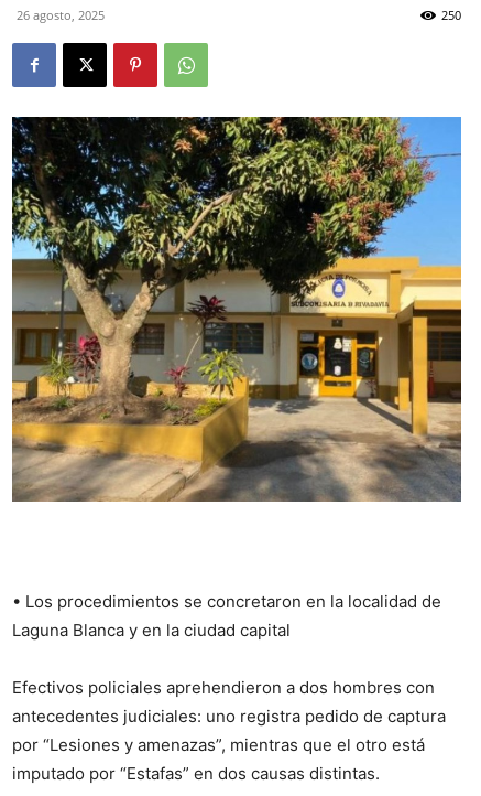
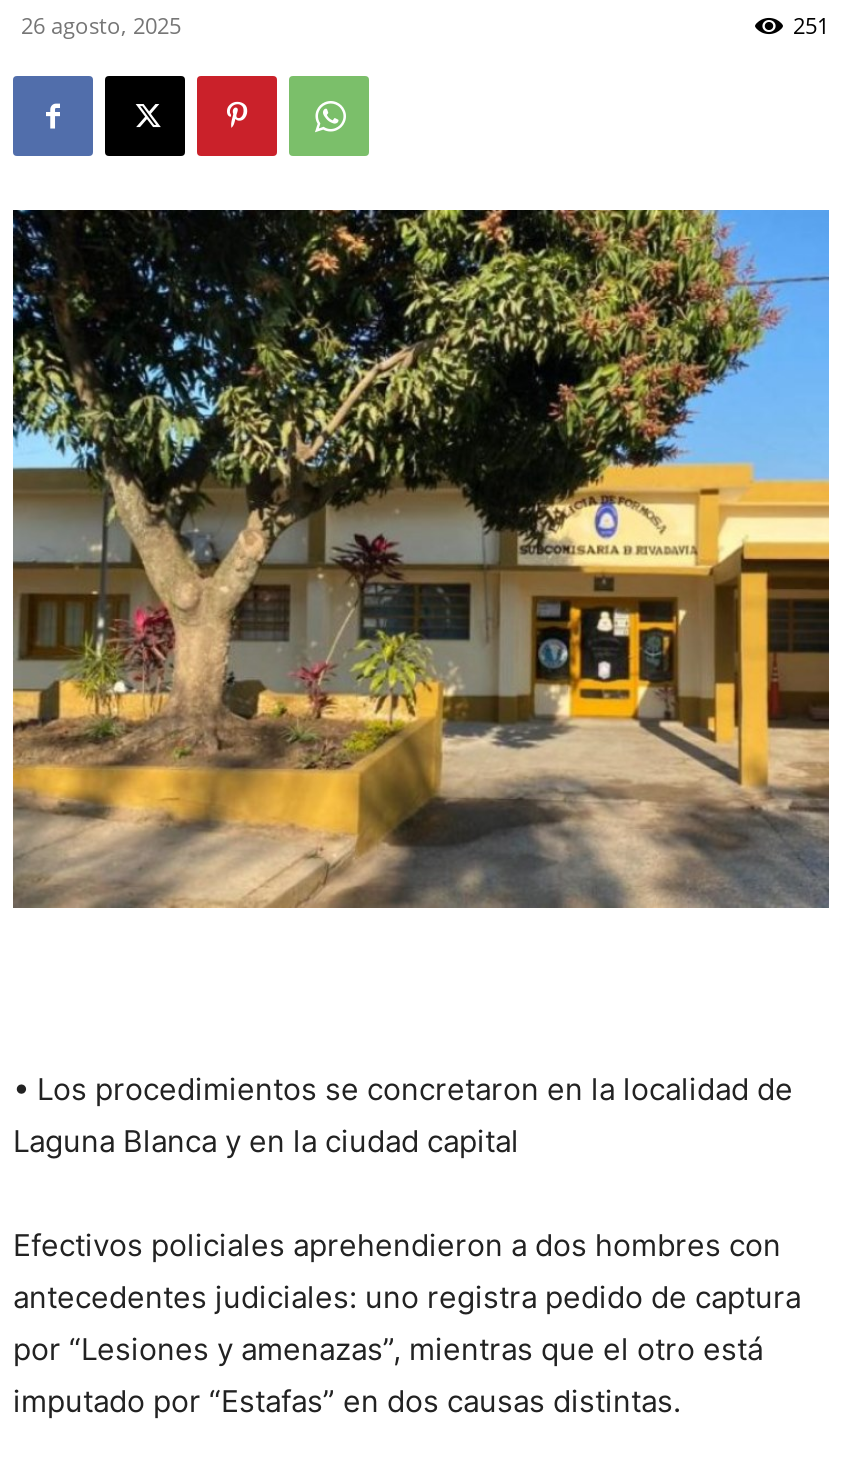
[441,7,461,23] 250 -> [793,10,829,40] 251

